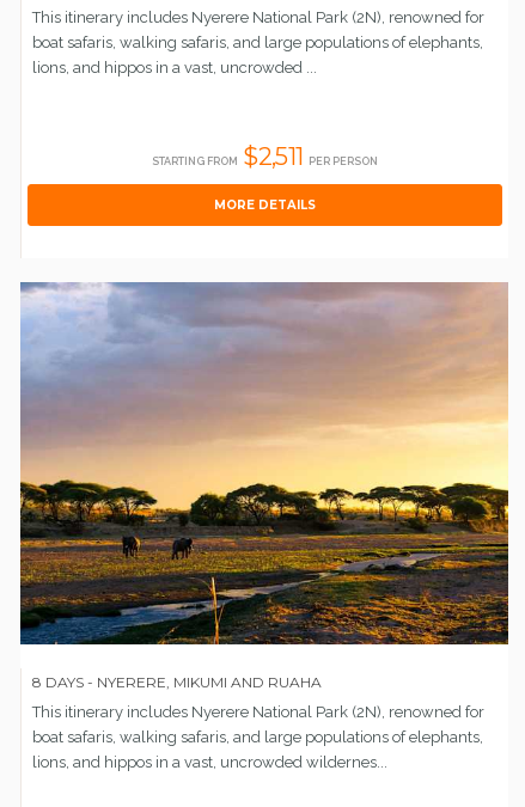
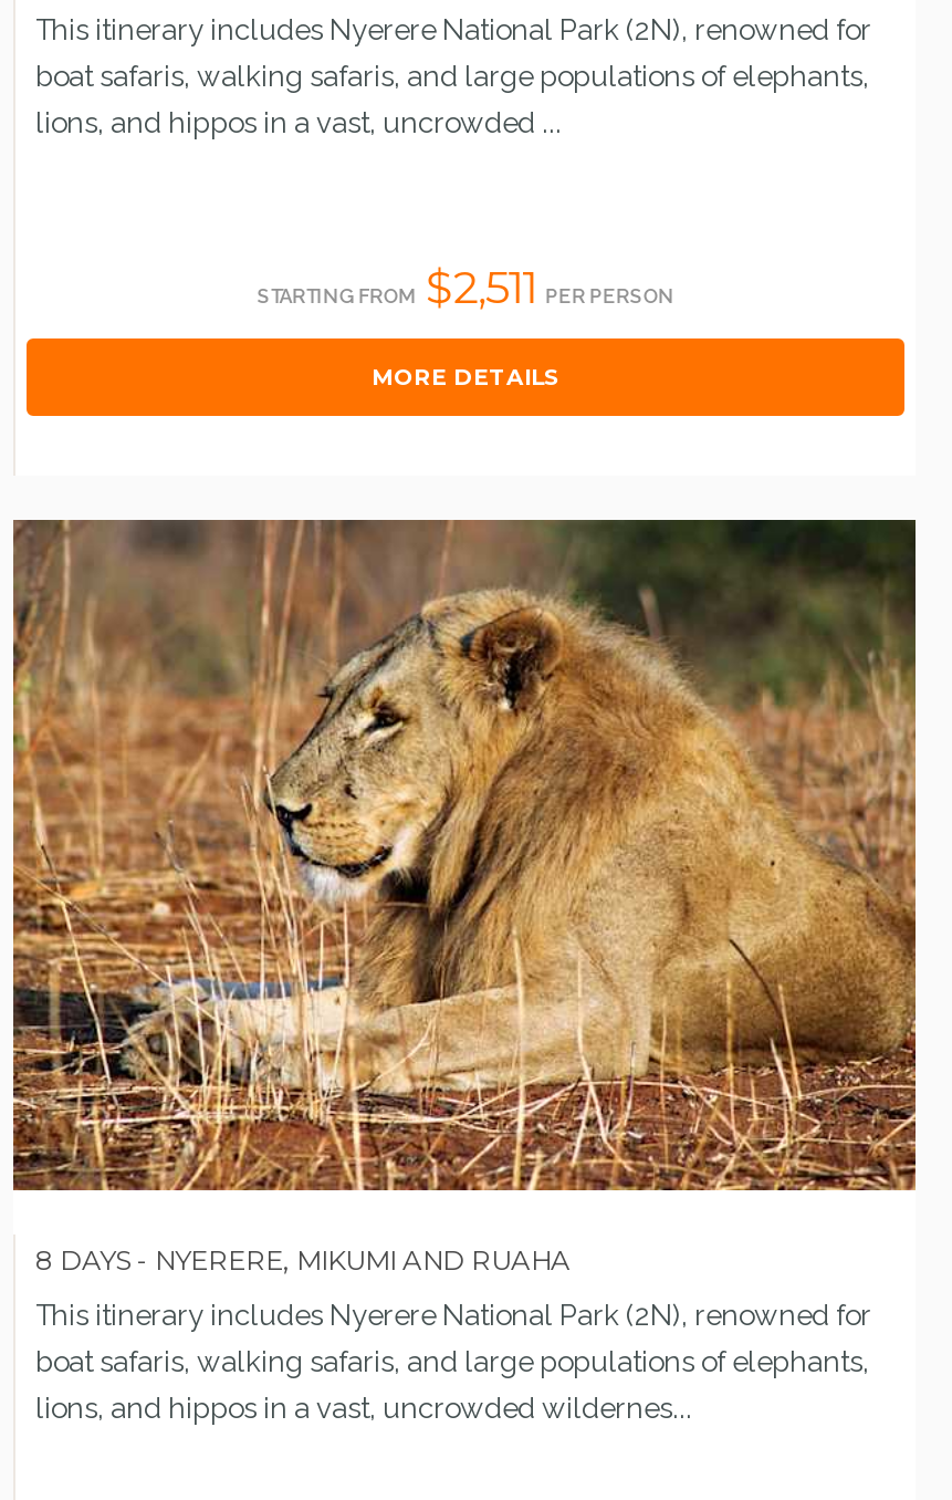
[19,281,509,646] [image] -> [11,518,918,1192] [image]

